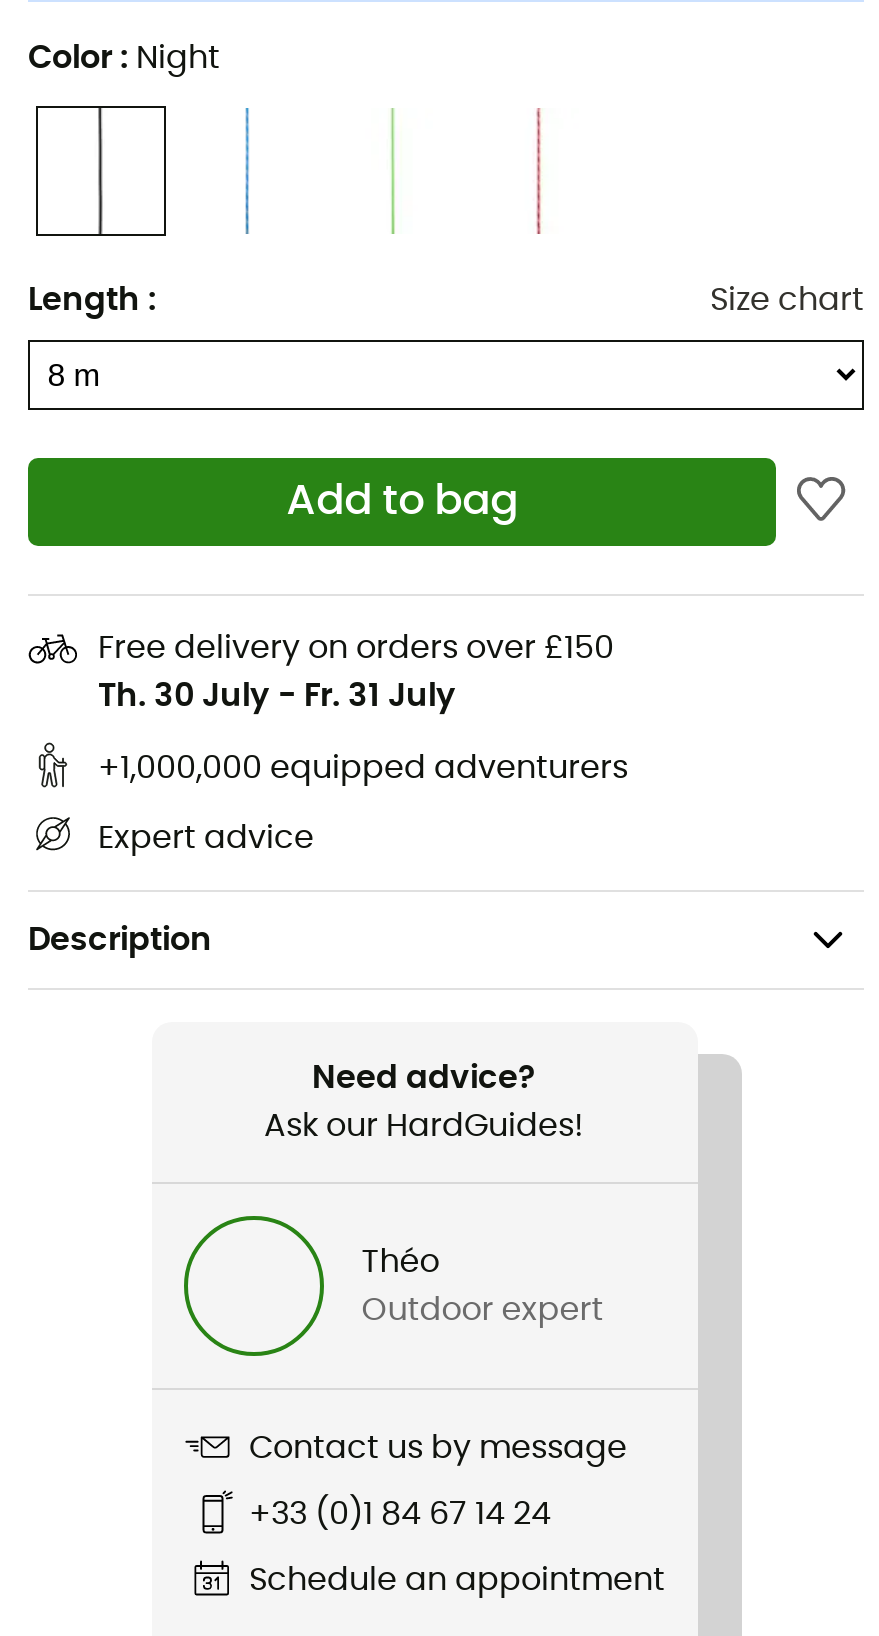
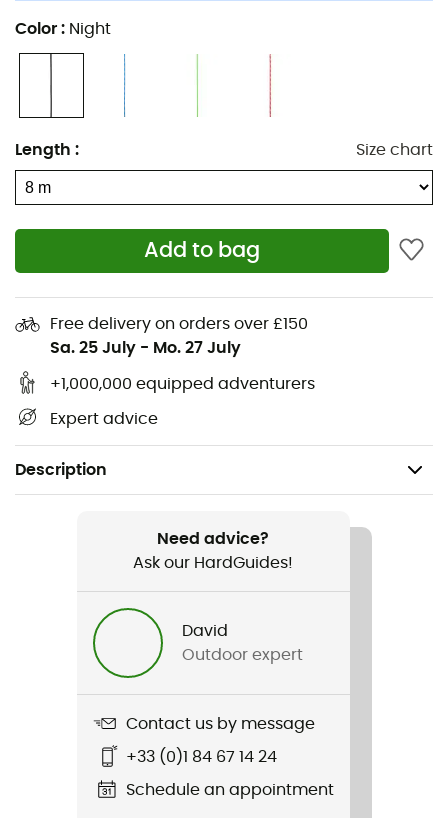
[98,680,456,712] Th. 30 July - Fr. 31 July -> [50,340,241,356] Sa. 25 July - Mo. 27 July
[361,1246,439,1278] Théo -> [182,623,228,639] David

